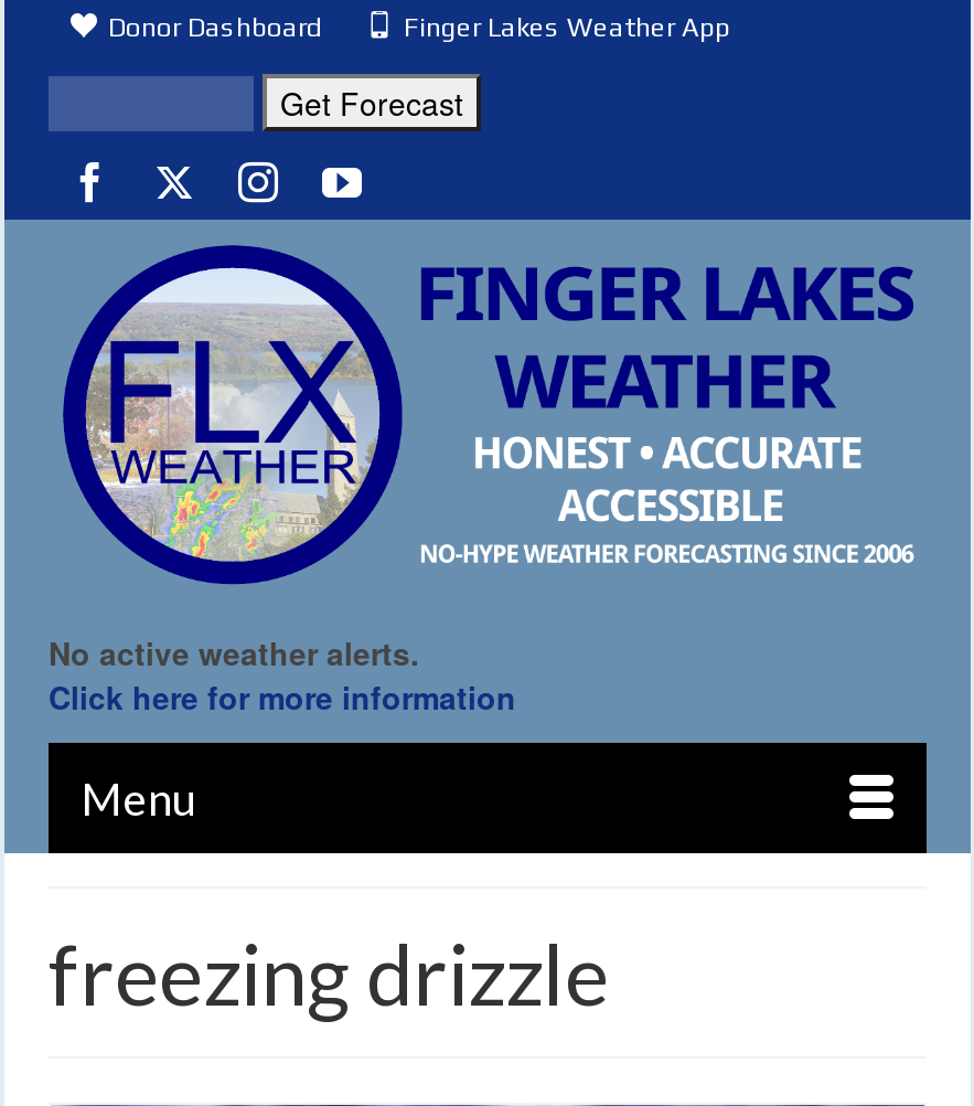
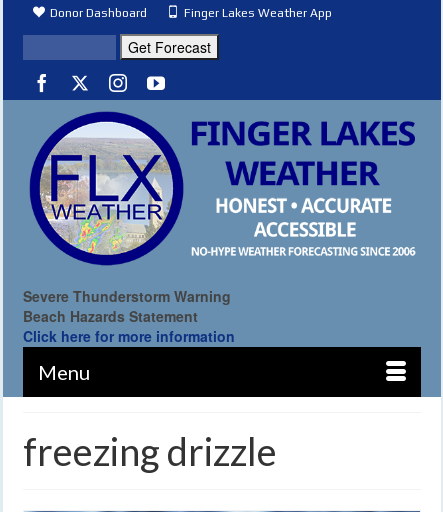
[49,630,419,674] No active weather alerts. -> [23,286,231,326] Severe Thunderstorm Warning | Beach Hazards Statement

